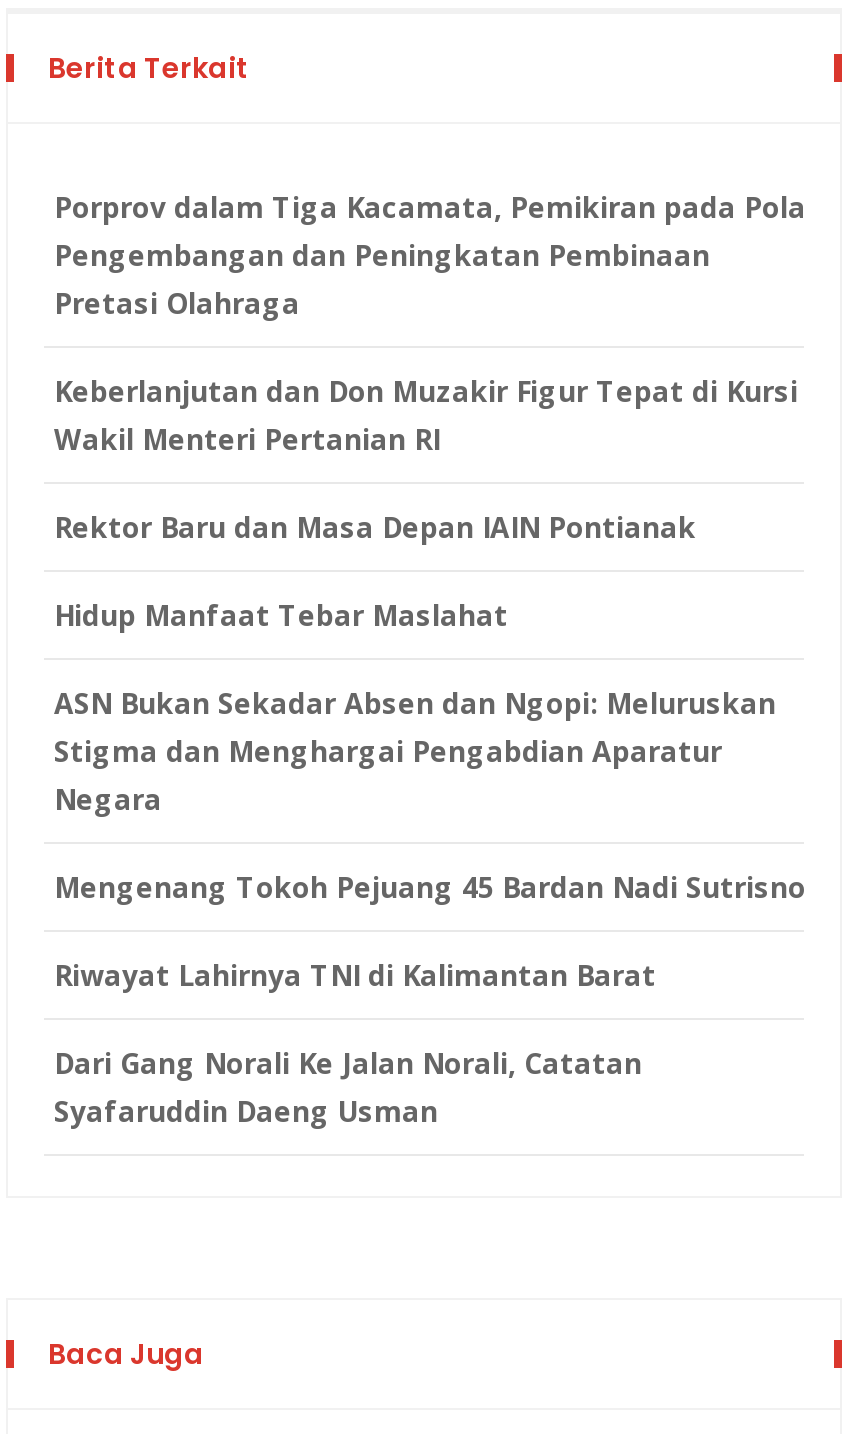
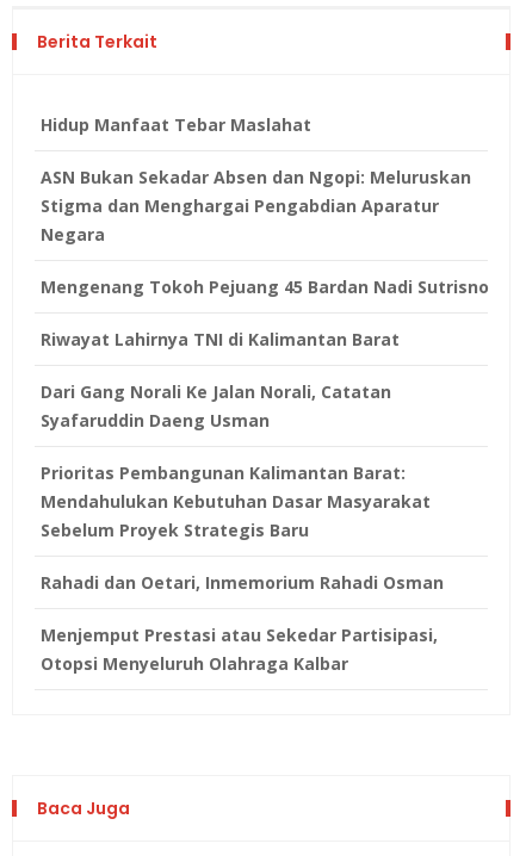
[54,189,806,547] Porprov dalam Tiga Kacamata, Pemikiran pada Pola | Pengembangan dan Peningkatan Pembinaan | Pretasi Olahraga | Keberlanjutan dan Don Muzakir Figur Tepat di Kursi | Wakil Menteri Pertanian RI | Rektor Baru dan Masa Depan IAIN Pontianak -> none
moved [54,597,806,1131] -> [41,114,489,432]: Hidup Manfaat Tebar Maslahat | ASN Bukan Sekadar Absen dan Ngopi: Meluruskan | Stigma dan Menghargai Pengabdian Aparatur | Negara | Mengenang Tokoh Pejuang 45 Bardan Nadi Sutrisno | Riwayat Lahirnya TNI di Kalimantan Barat | Dari Gang Norali Ke Jalan Norali, Catatan | Syafaruddin Daeng Usman
none -> [41,462,444,675] Prioritas Pembangunan Kalimantan Barat: | Mendahulukan Kebutuhan Dasar Masyarakat | Sebelum Proyek Strategis Baru | Rahadi dan Oetari, Inmemorium Rahadi Osman | Menjemput Prestasi atau Sekedar Partisipasi, | Otopsi Menyeluruh Olahraga Kalbar

